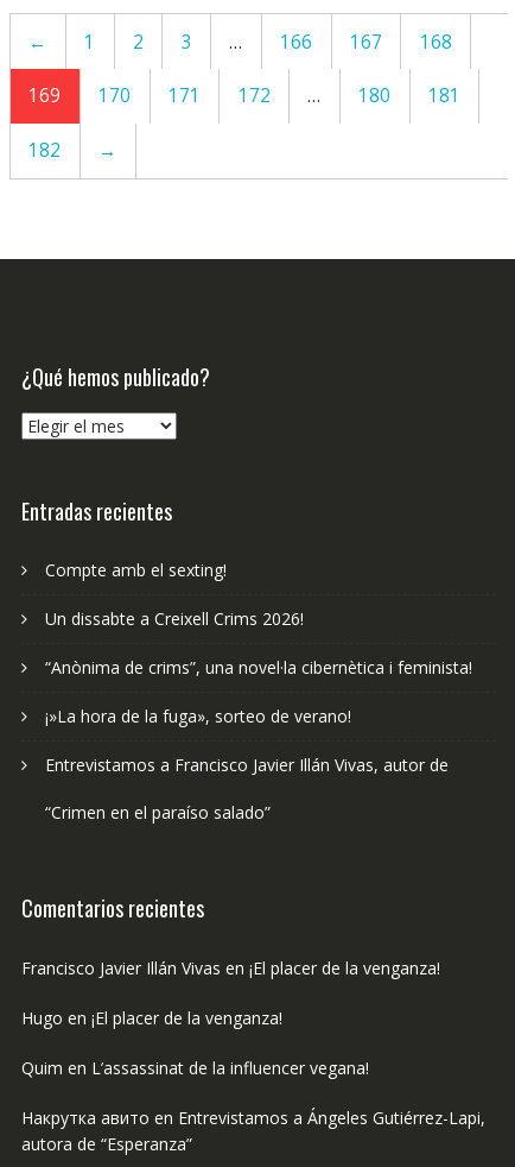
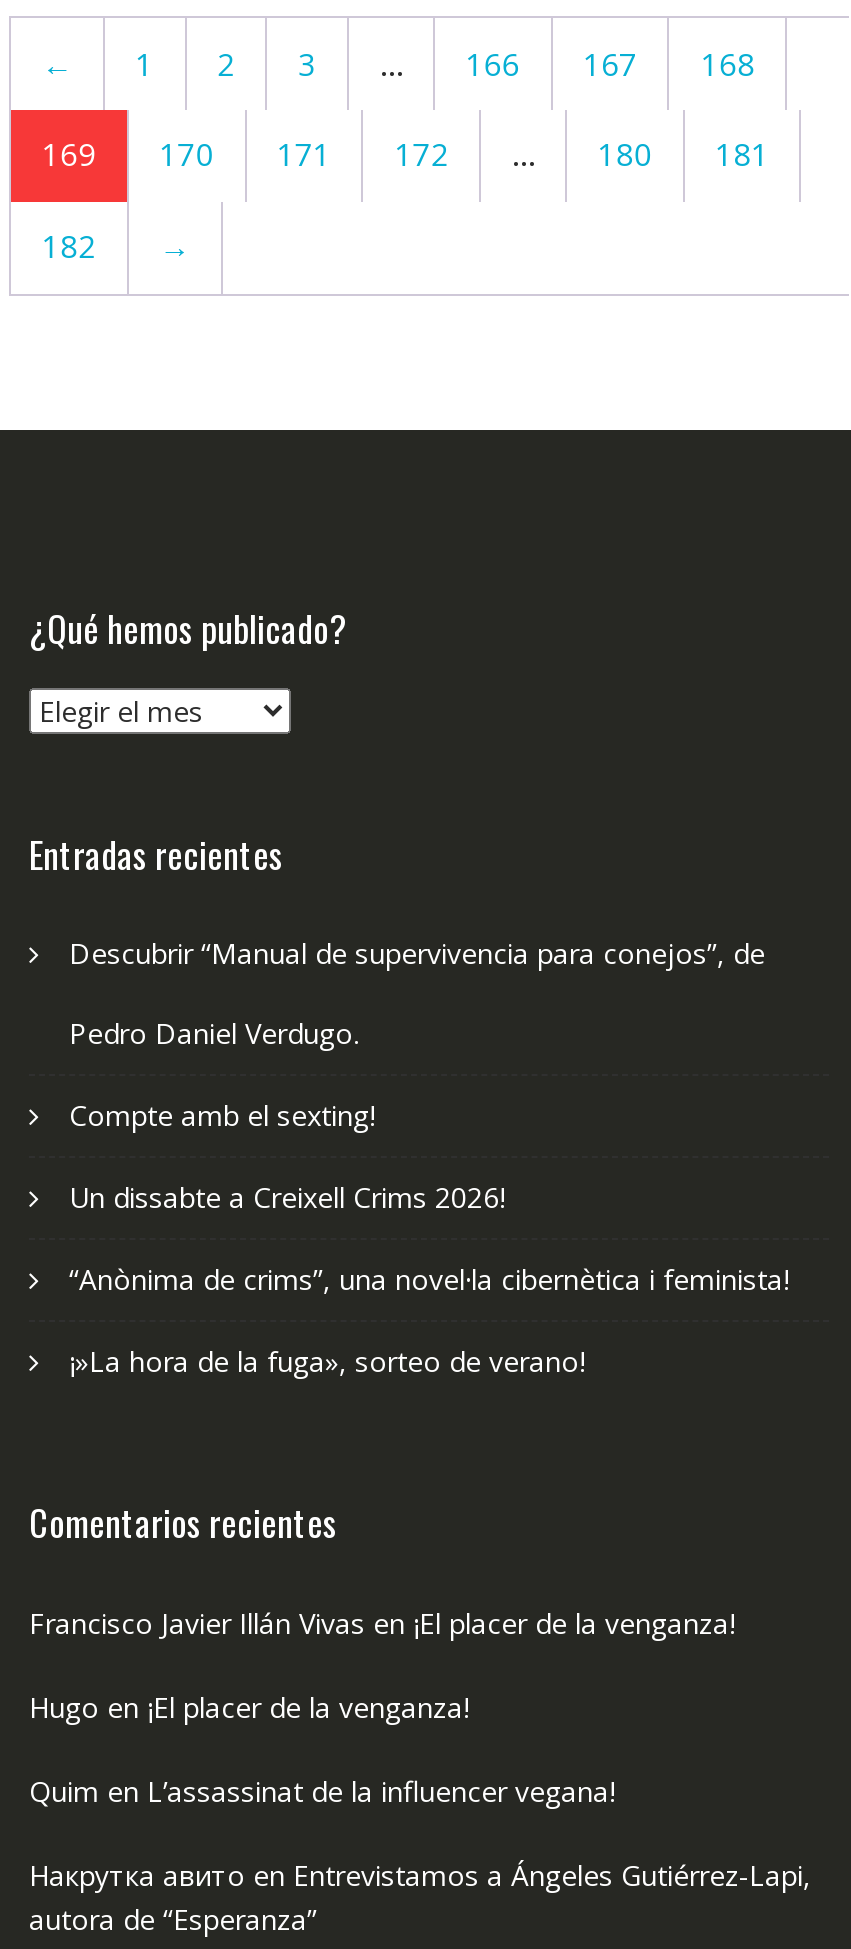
none -> [69,933,765,1051] Descubrir “Manual de supervivencia para conejos”, de | Pedro Daniel Verdugo.
moved [45,558,472,727] -> [69,1095,789,1379]: Compte amb el sexting! | Un dissabte a Creixell Crims 2026! | “Anònima de crims”, una novel·la cibernètica i feminista! | ¡»La hora de la fuga», sorteo de verano!
[45,753,449,823] Entrevistamos a Francisco Javier Illán Vivas, autor de | “Crimen en el paraíso salado” -> none

